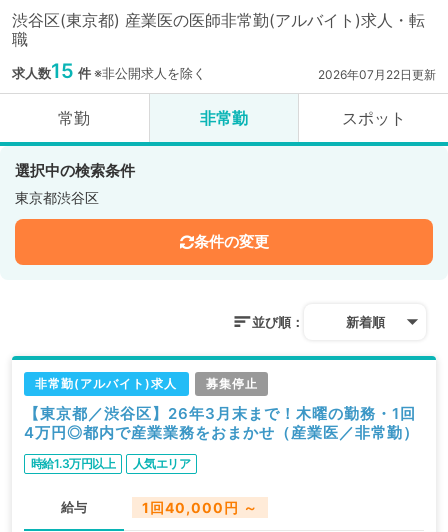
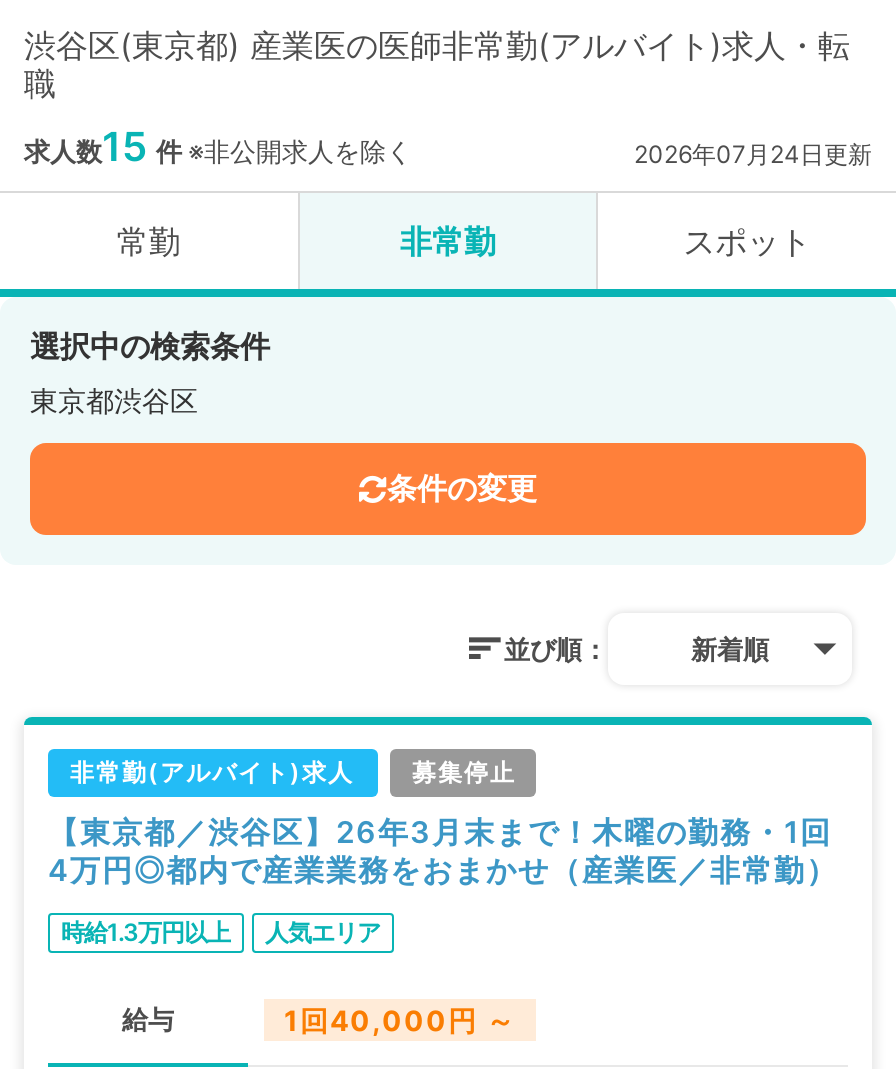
[318,67,436,82] 2026年07月22日更新 -> [634,139,872,169] 2026年07月24日更新

